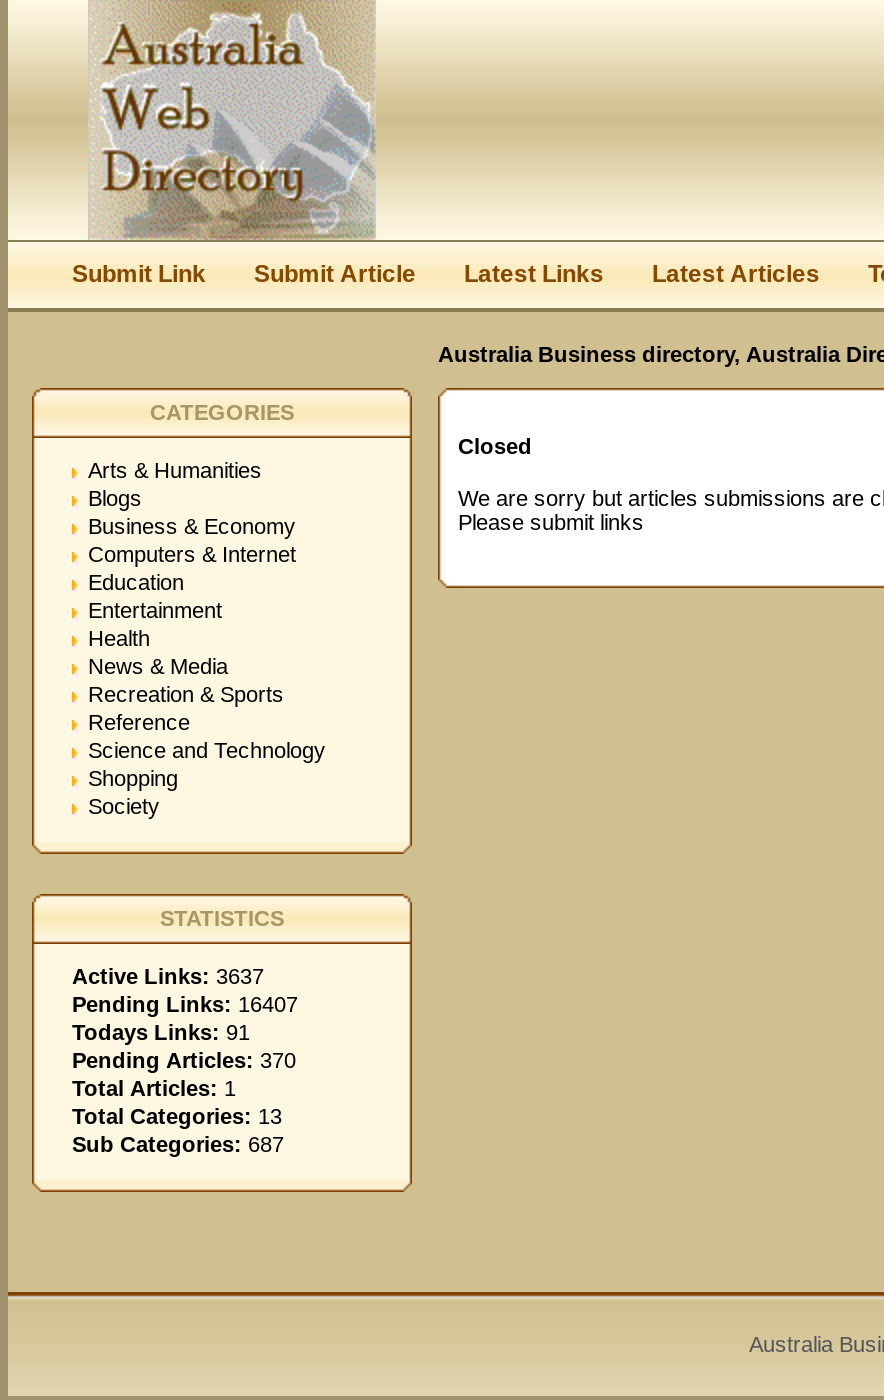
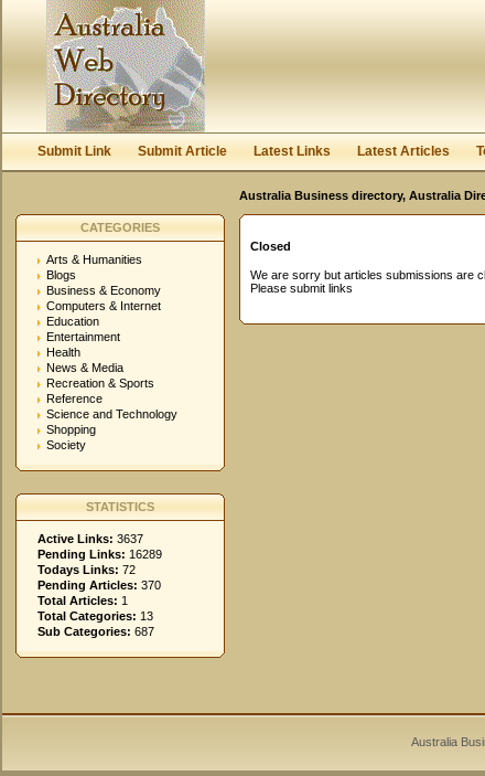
[72,992,298,1016] Pending Links: 16407 -> [37,548,162,561] Pending Links: 16289
[72,1020,250,1044] Todays Links: 91 -> [37,563,136,576] Todays Links: 72

